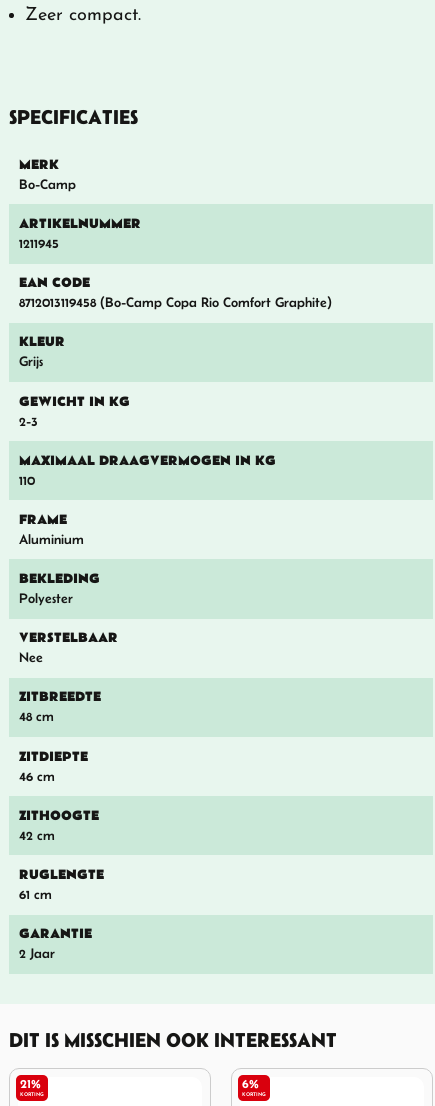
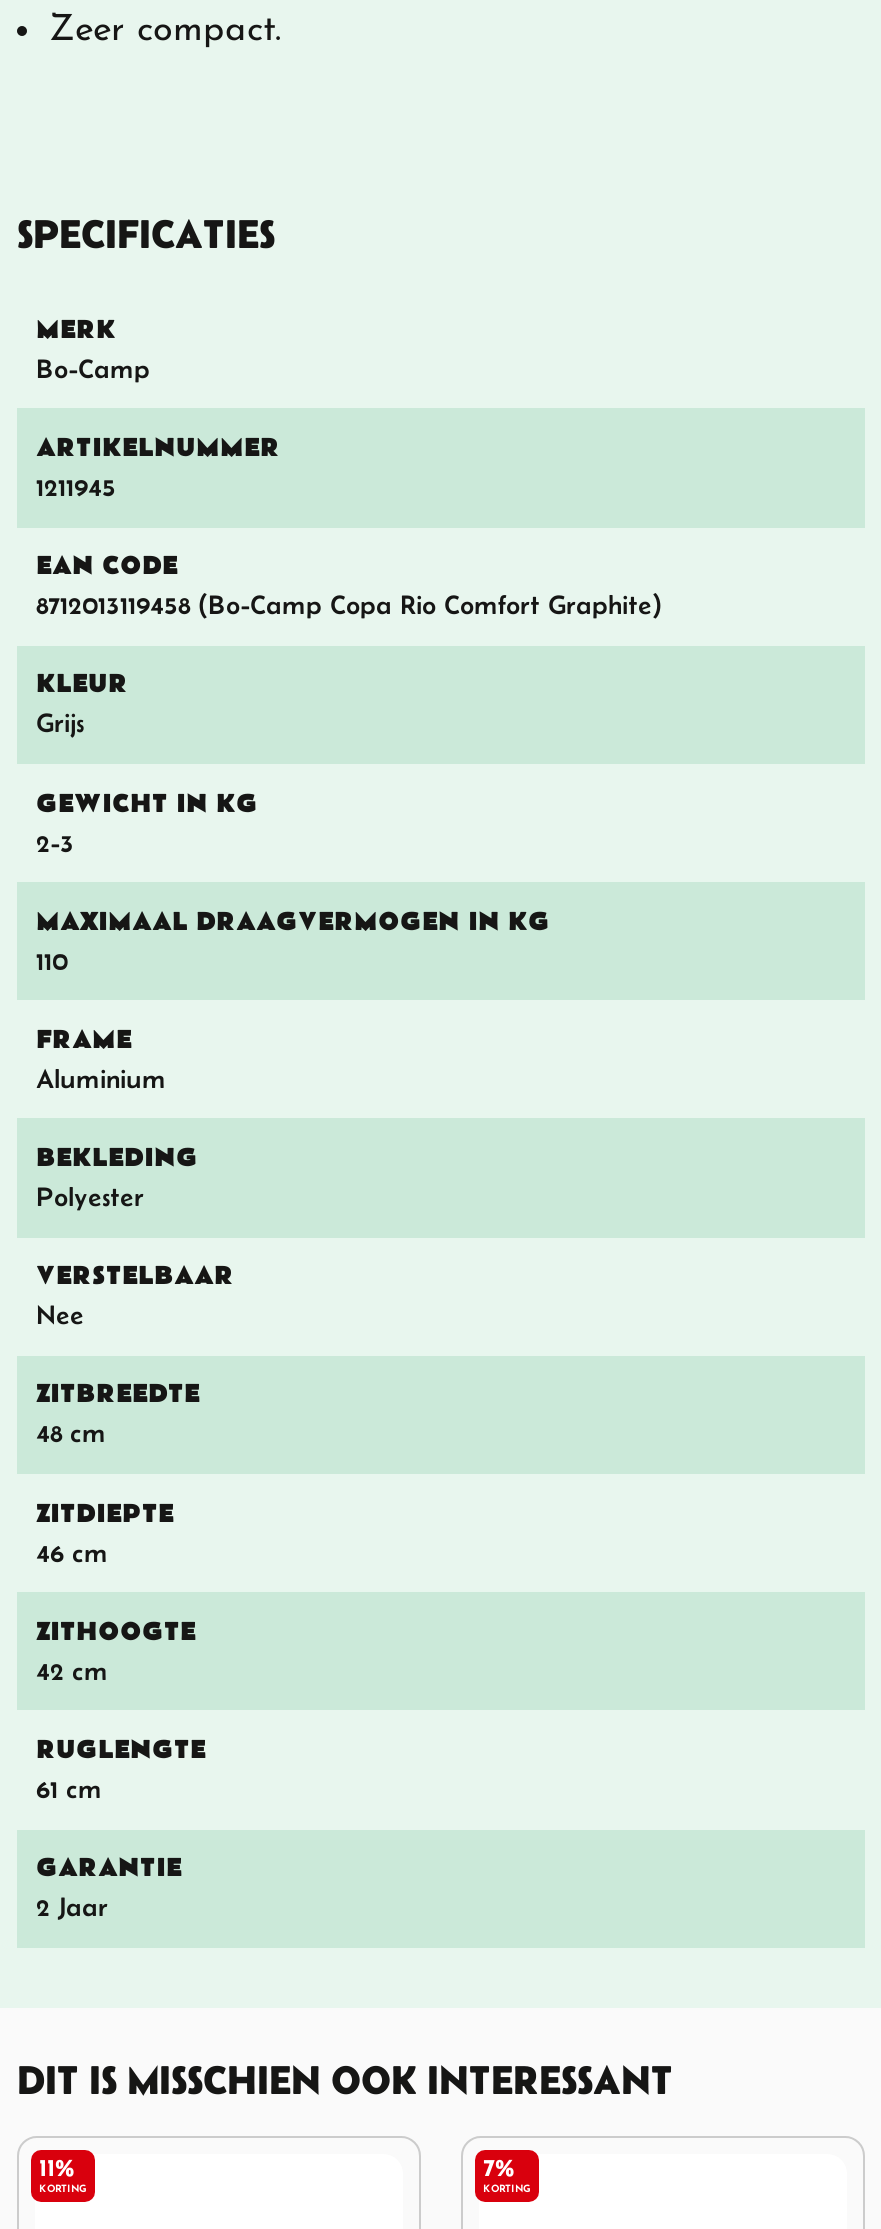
[20,1079,41,1091] 21% -> [39,2158,75,2182] 11%
[242,1079,259,1091] 6% -> [483,2158,515,2182] 7%

